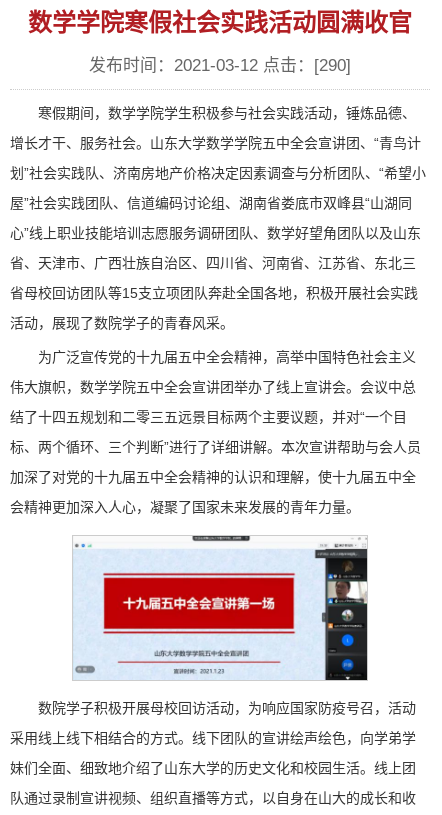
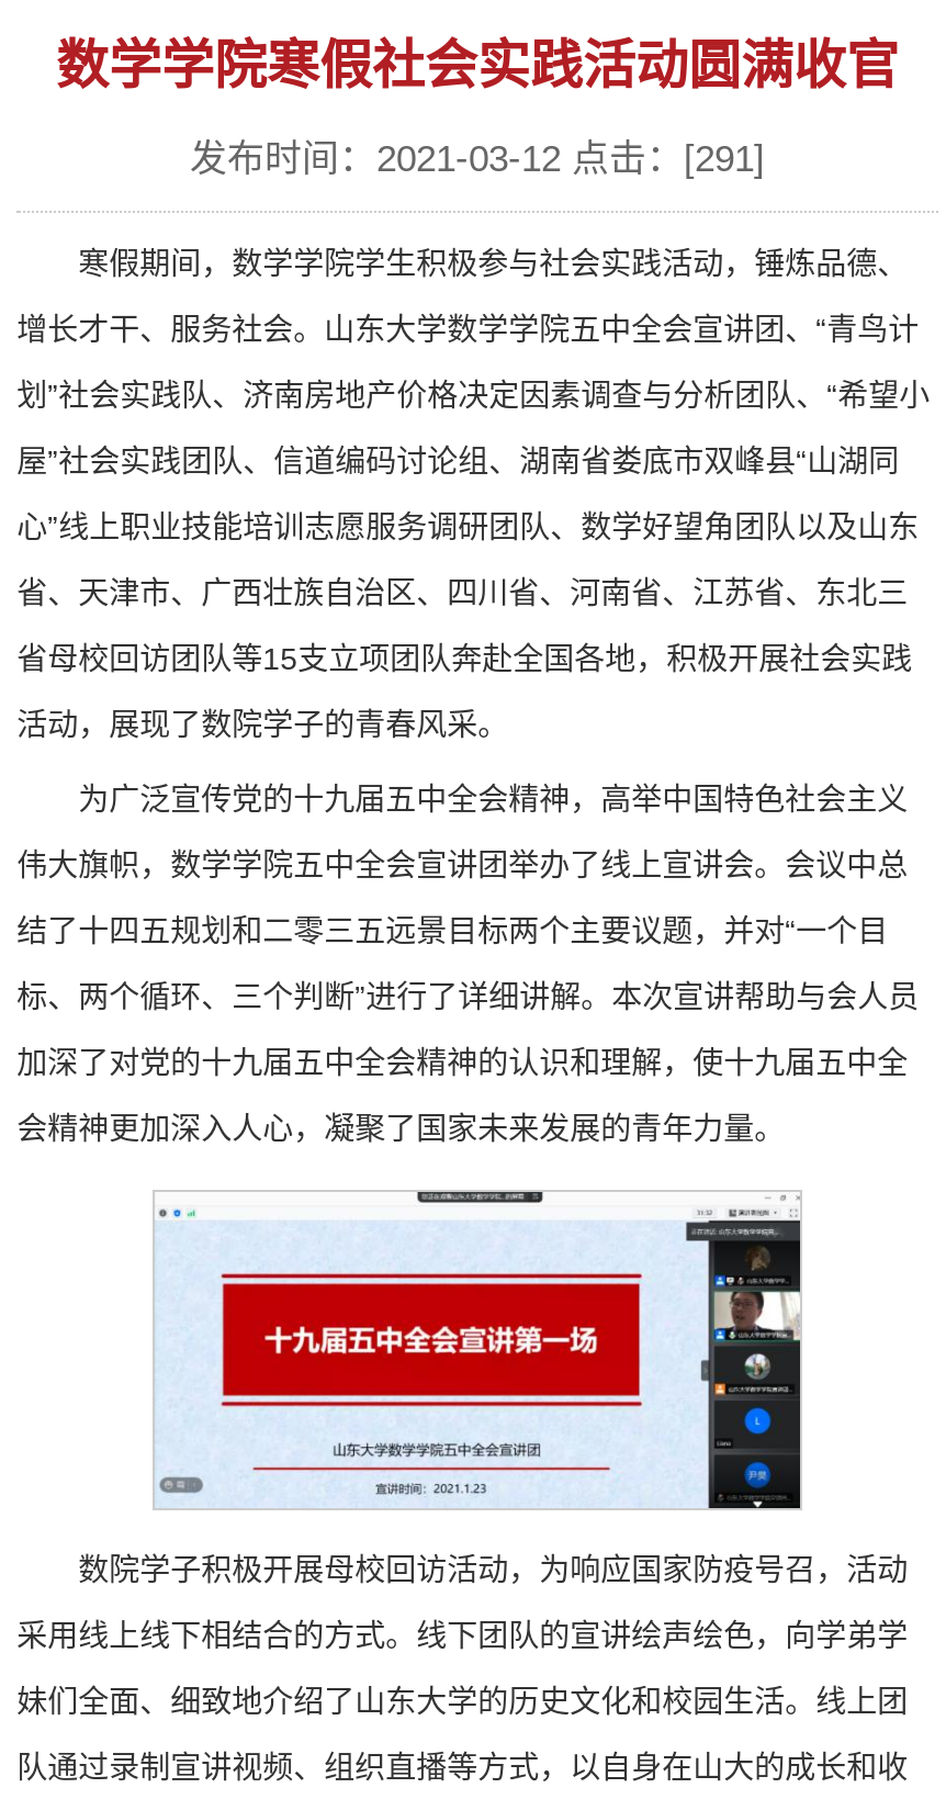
[89,56,351,75] 发布时间：2021-03-12 点击：[290] -> [190,138,765,180] 发布时间：2021-03-12 点击：[291]

